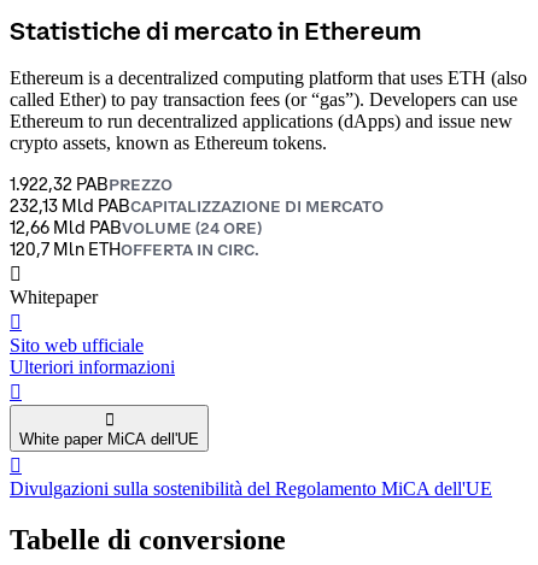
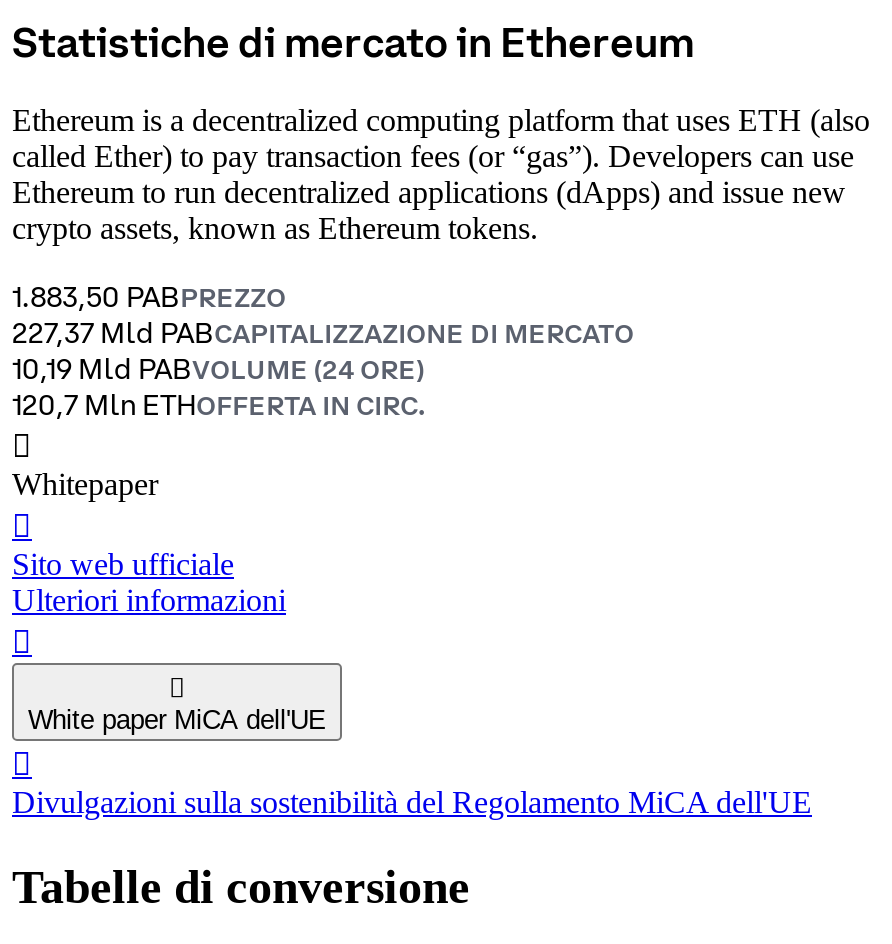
[10,173,172,195] 1.922,32 PABPREZZO -> [12,278,286,314] 1.883,50 PABPREZZO
[10,195,384,216] 232,13 Mld PABCAPITALIZZAZIONE DI MERCATO -> [12,314,634,350] 227,37 Mld PABCAPITALIZZAZIONE DI MERCATO
[10,216,262,238] 12,66 Mld PABVOLUME (24 ORE) -> [12,350,424,386] 10,19 Mld PABVOLUME (24 ORE)

